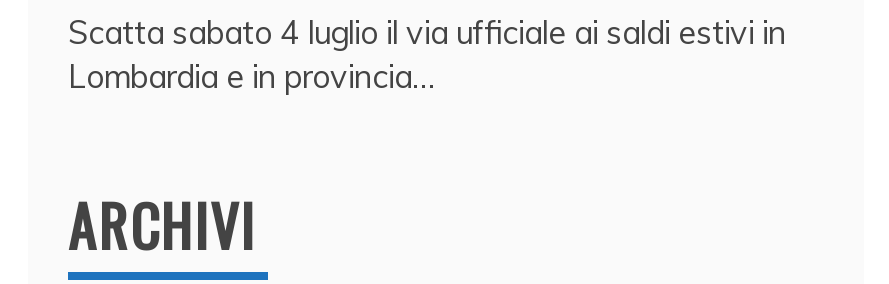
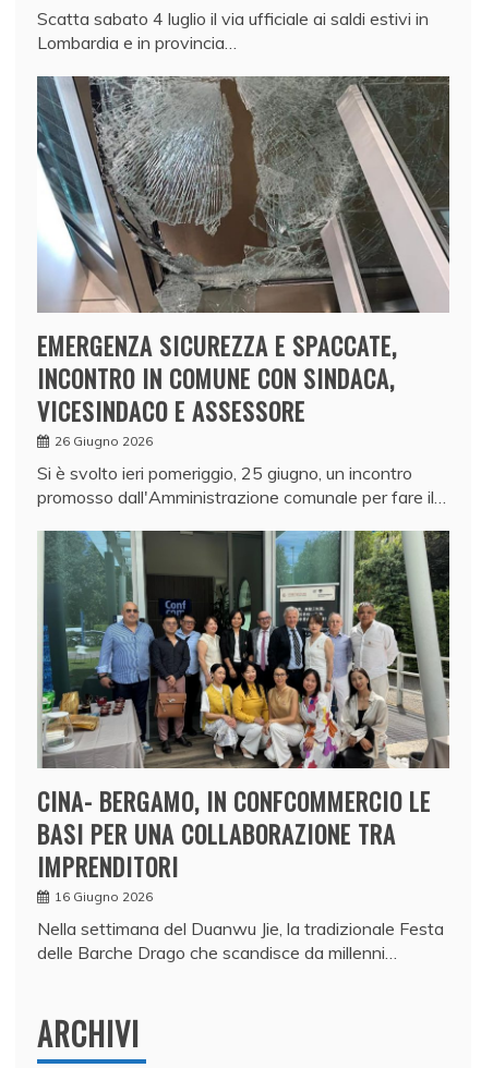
none -> [36,75,450,508] [image] | EMERGENZA SICUREZZA E SPACCATE, | INCONTRO IN COMUNE CON SINDACA, | VICESINDACO E ASSESSORE | 26 Giugno 2026 | Si è svolto ieri pomeriggio, 25 giugno, un incontro | promosso dall'Amministrazione comunale per fare il…
none -> [37,530,450,963] [image] | CINA- BERGAMO, IN CONFCOMMERCIO LE | BASI PER UNA COLLABORAZIONE TRA | IMPRENDITORI | 16 Giugno 2026 | Nella settimana del Duanwu Jie, la tradizionale Festa | delle Barche Drago che scandisce da millenni…

